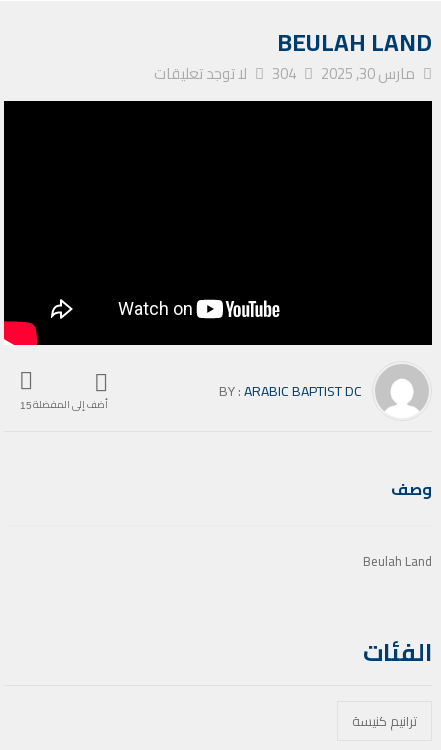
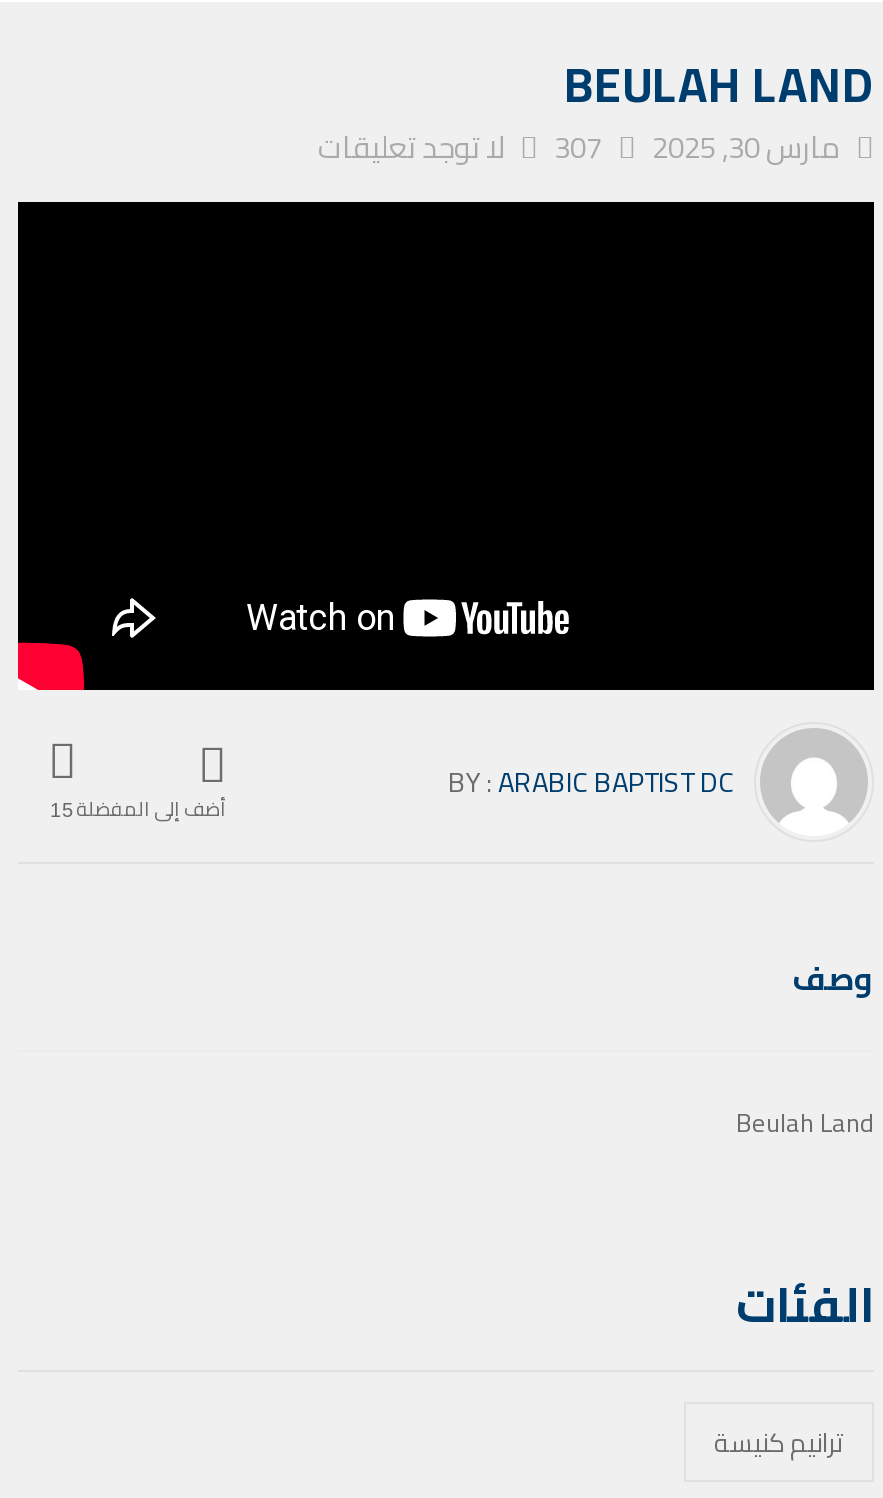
[154,59,296,88] 304 لا توجد تعليقات -> [318,118,602,176] 307 لا توجد تعليقات

